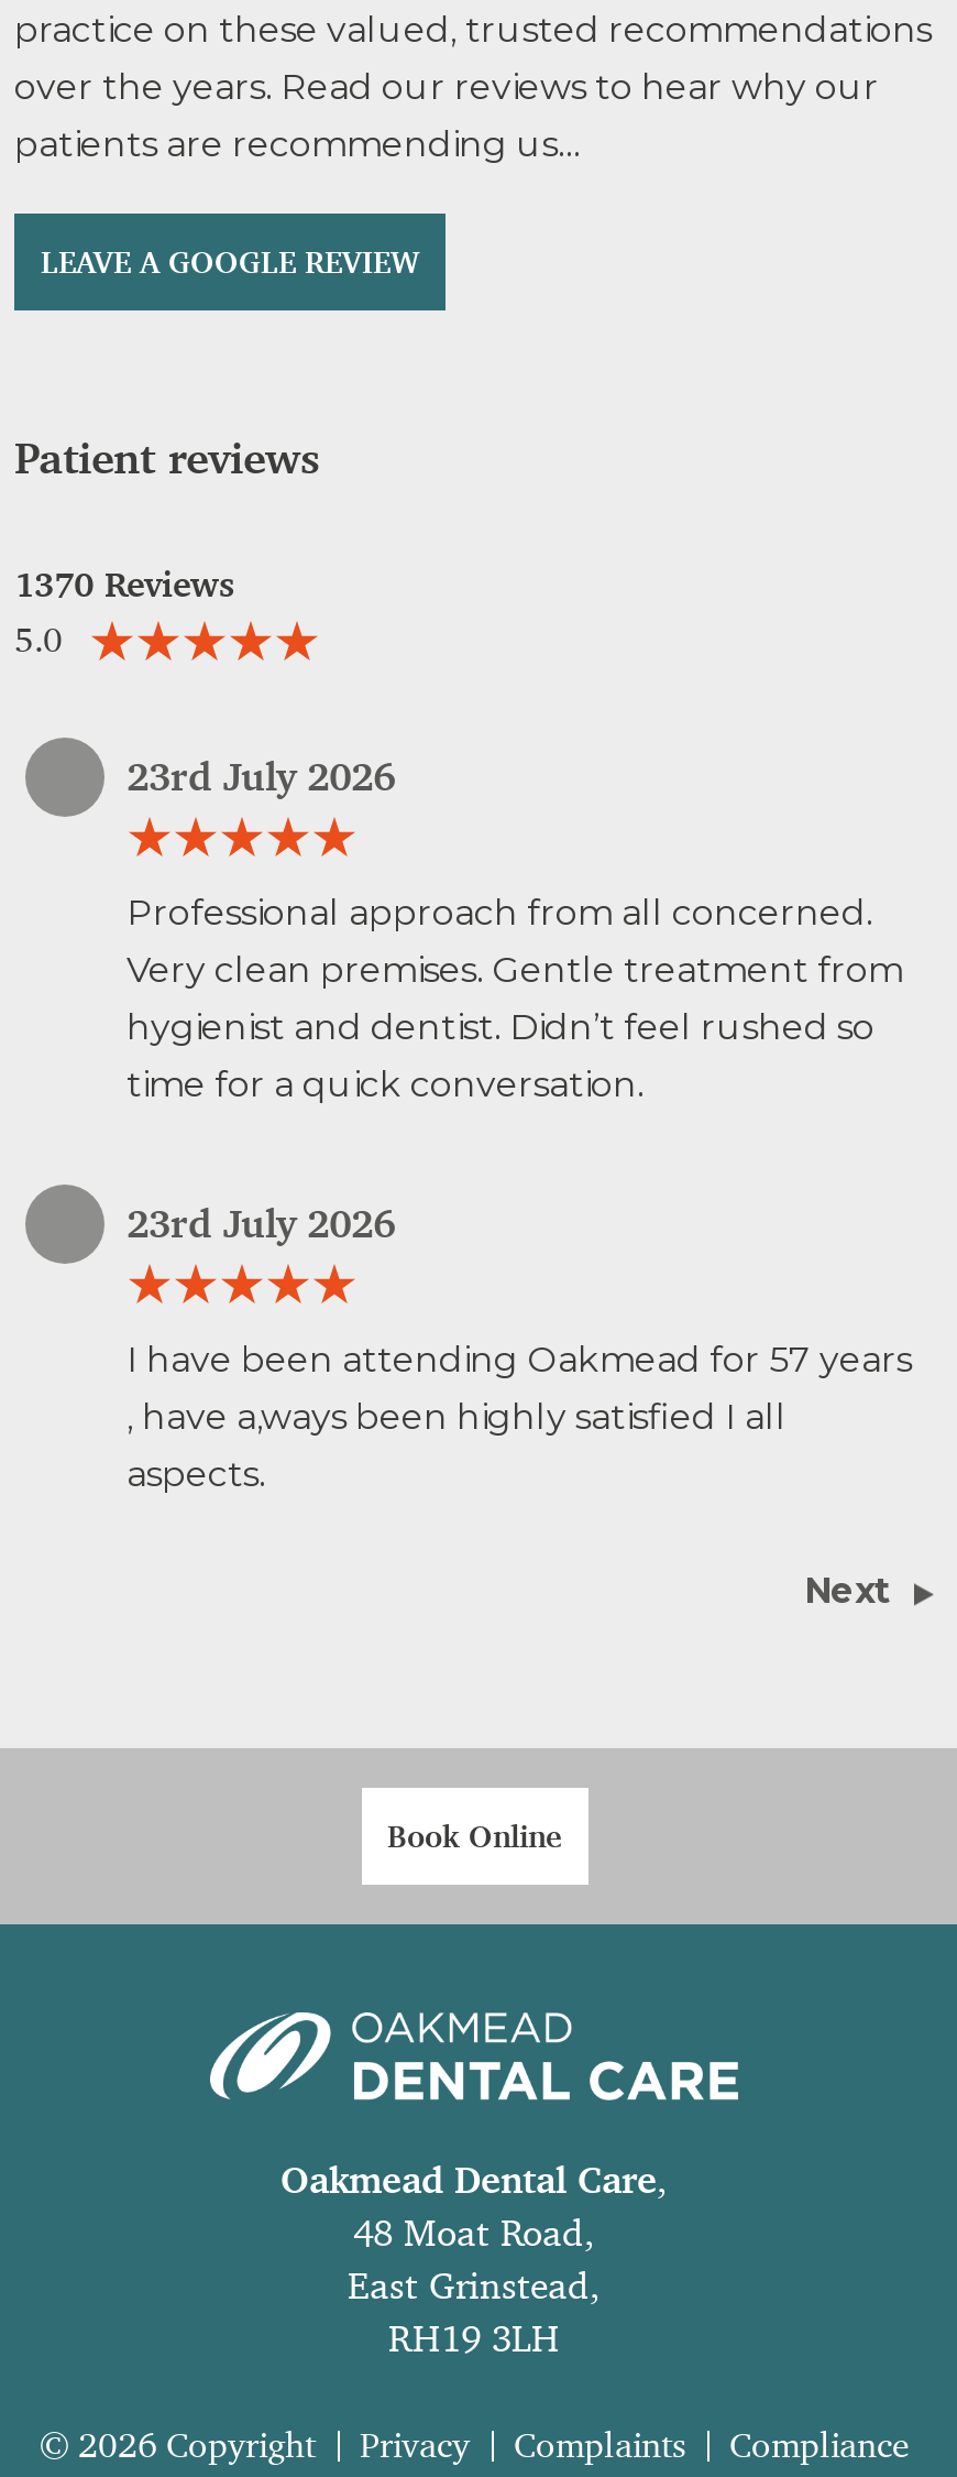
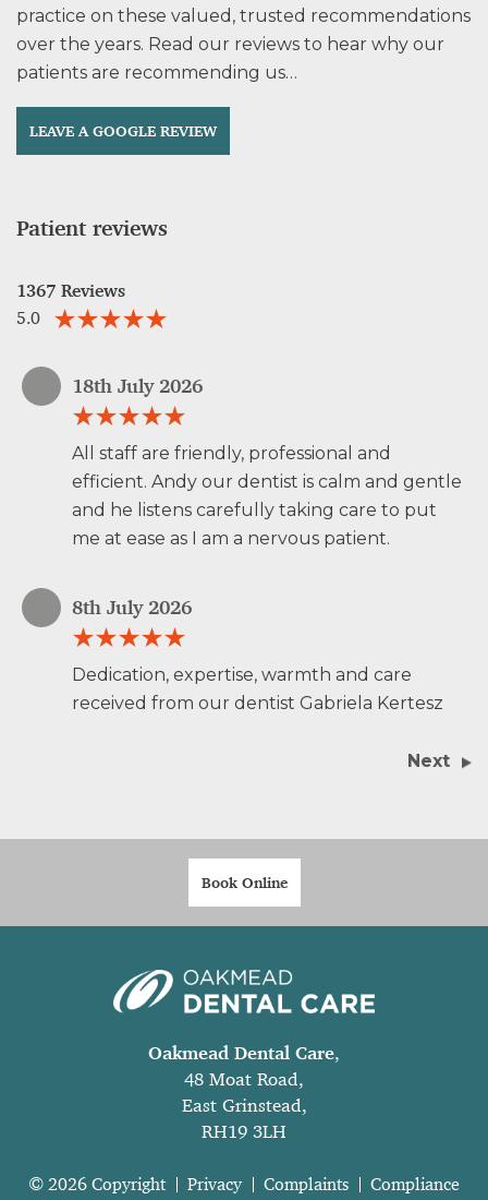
[14,562,234,609] 1370 Reviews -> [16,280,125,303] 1367 Reviews
[127,751,395,803] 23rd July 2026 -> [72,373,203,399] 18th July 2026
[127,893,903,1106] Professional approach from all concerned. | Very clean premises. Gentle treatment from | hygienist and dentist. Didn’t feel rushed so | time for a quick conversation. -> [72,443,462,549] All staff are friendly, professional and | efficient. Andy our dentist is calm and gentle | and he listens carefully taking care to put | me at ease as I am a nervous patient.
[127,1198,395,1250] 23rd July 2026 -> [72,594,192,621] 8th July 2026
[127,1340,912,1496] I have been attending Oakmead for 57 years | , have a,ways been highly satisfied I all | aspects. -> [72,665,443,714] Dedication, expertise, warmth and care | received from our dentist Gabriela Kertesz

